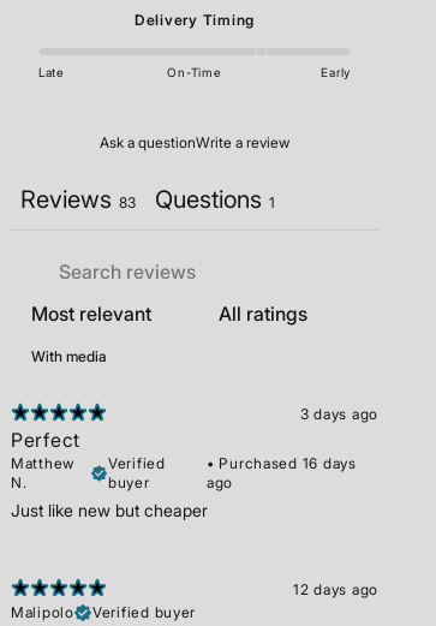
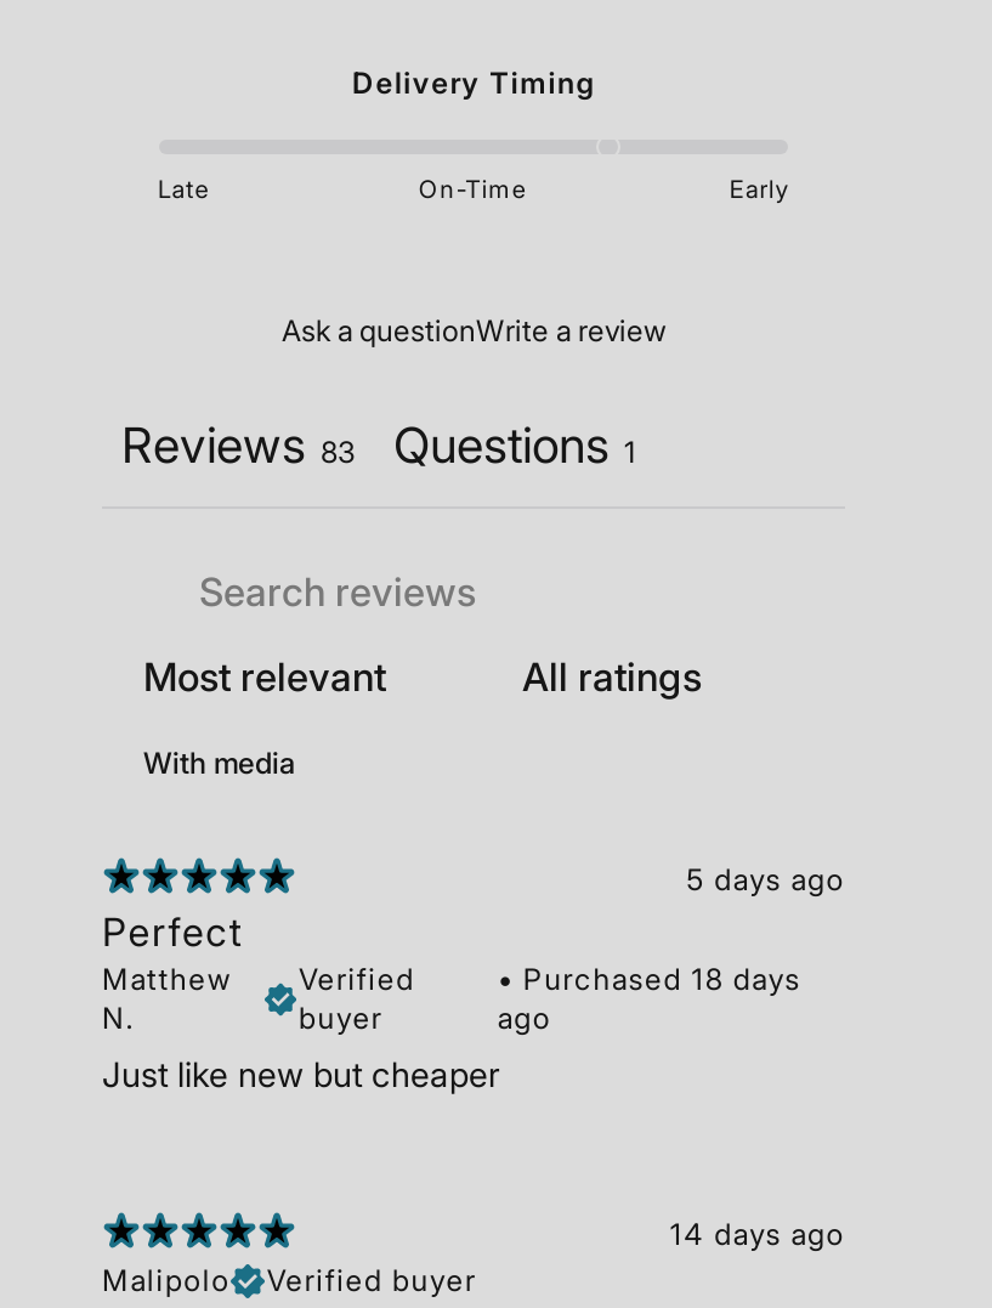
[300,405,378,423] 3 days ago -> [686,862,845,898] 5 days ago
[206,454,356,472] • Purchased 16 days -> [497,960,801,997] • Purchased 18 days
[293,581,378,599] 12 days ago -> [670,1216,845,1253] 14 days ago

